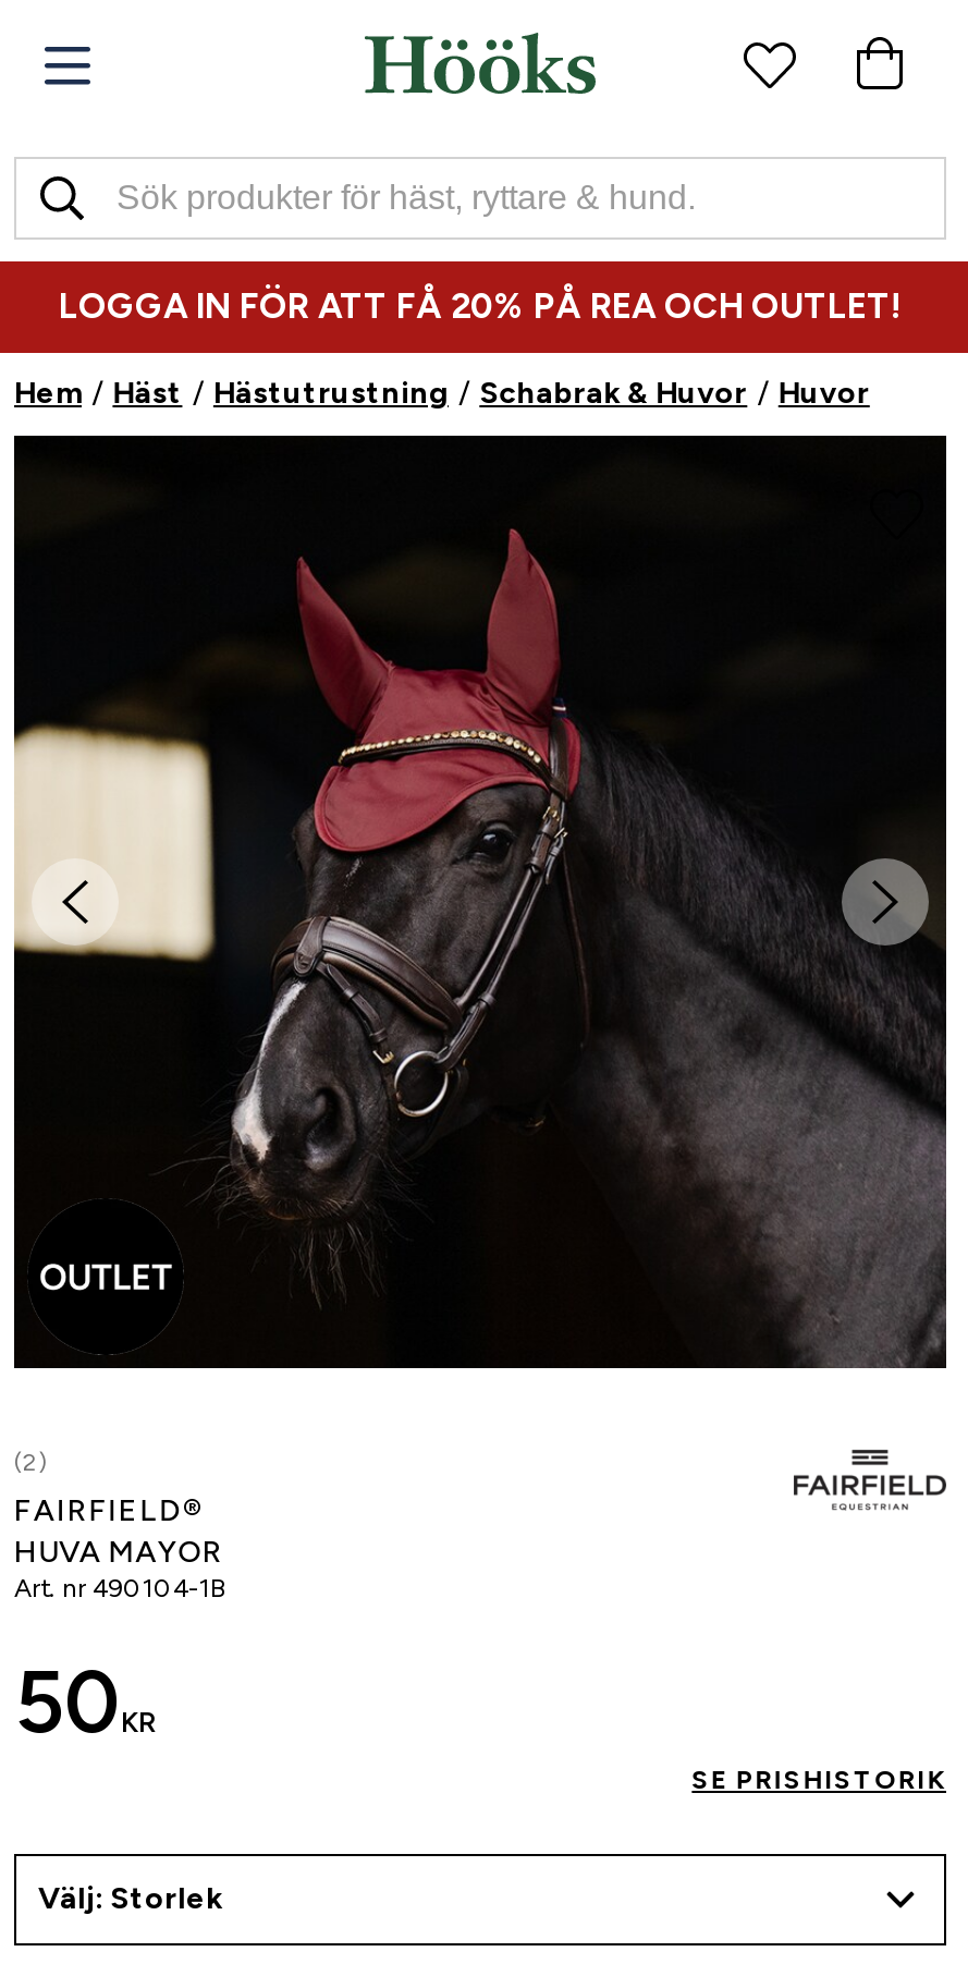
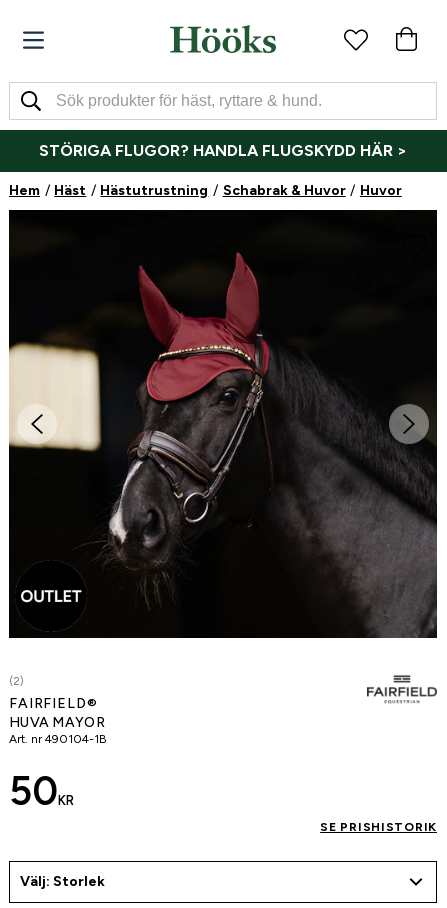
[59,285,902,327] LOGGA IN FÖR ATT FÅ 20% PÅ REA OCH OUTLET! -> [39,141,407,160] STÖRIGA FLUGOR? HANDLA FLUGSKYDD HÄR >

